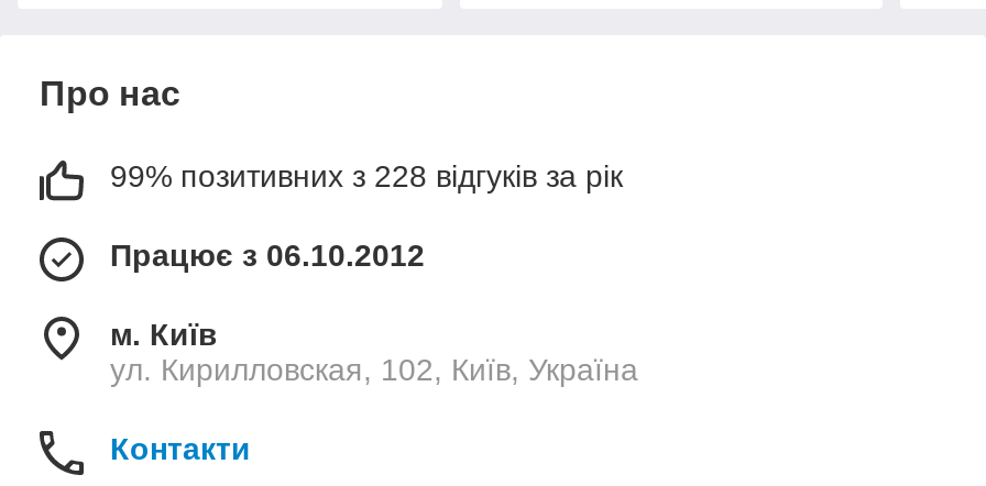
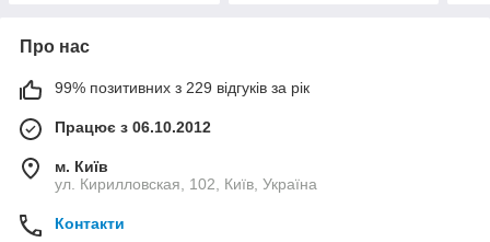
[110,158,623,193] 99% позитивних з 228 відгуків за рік -> [55,79,310,96] 99% позитивних з 229 відгуків за рік

